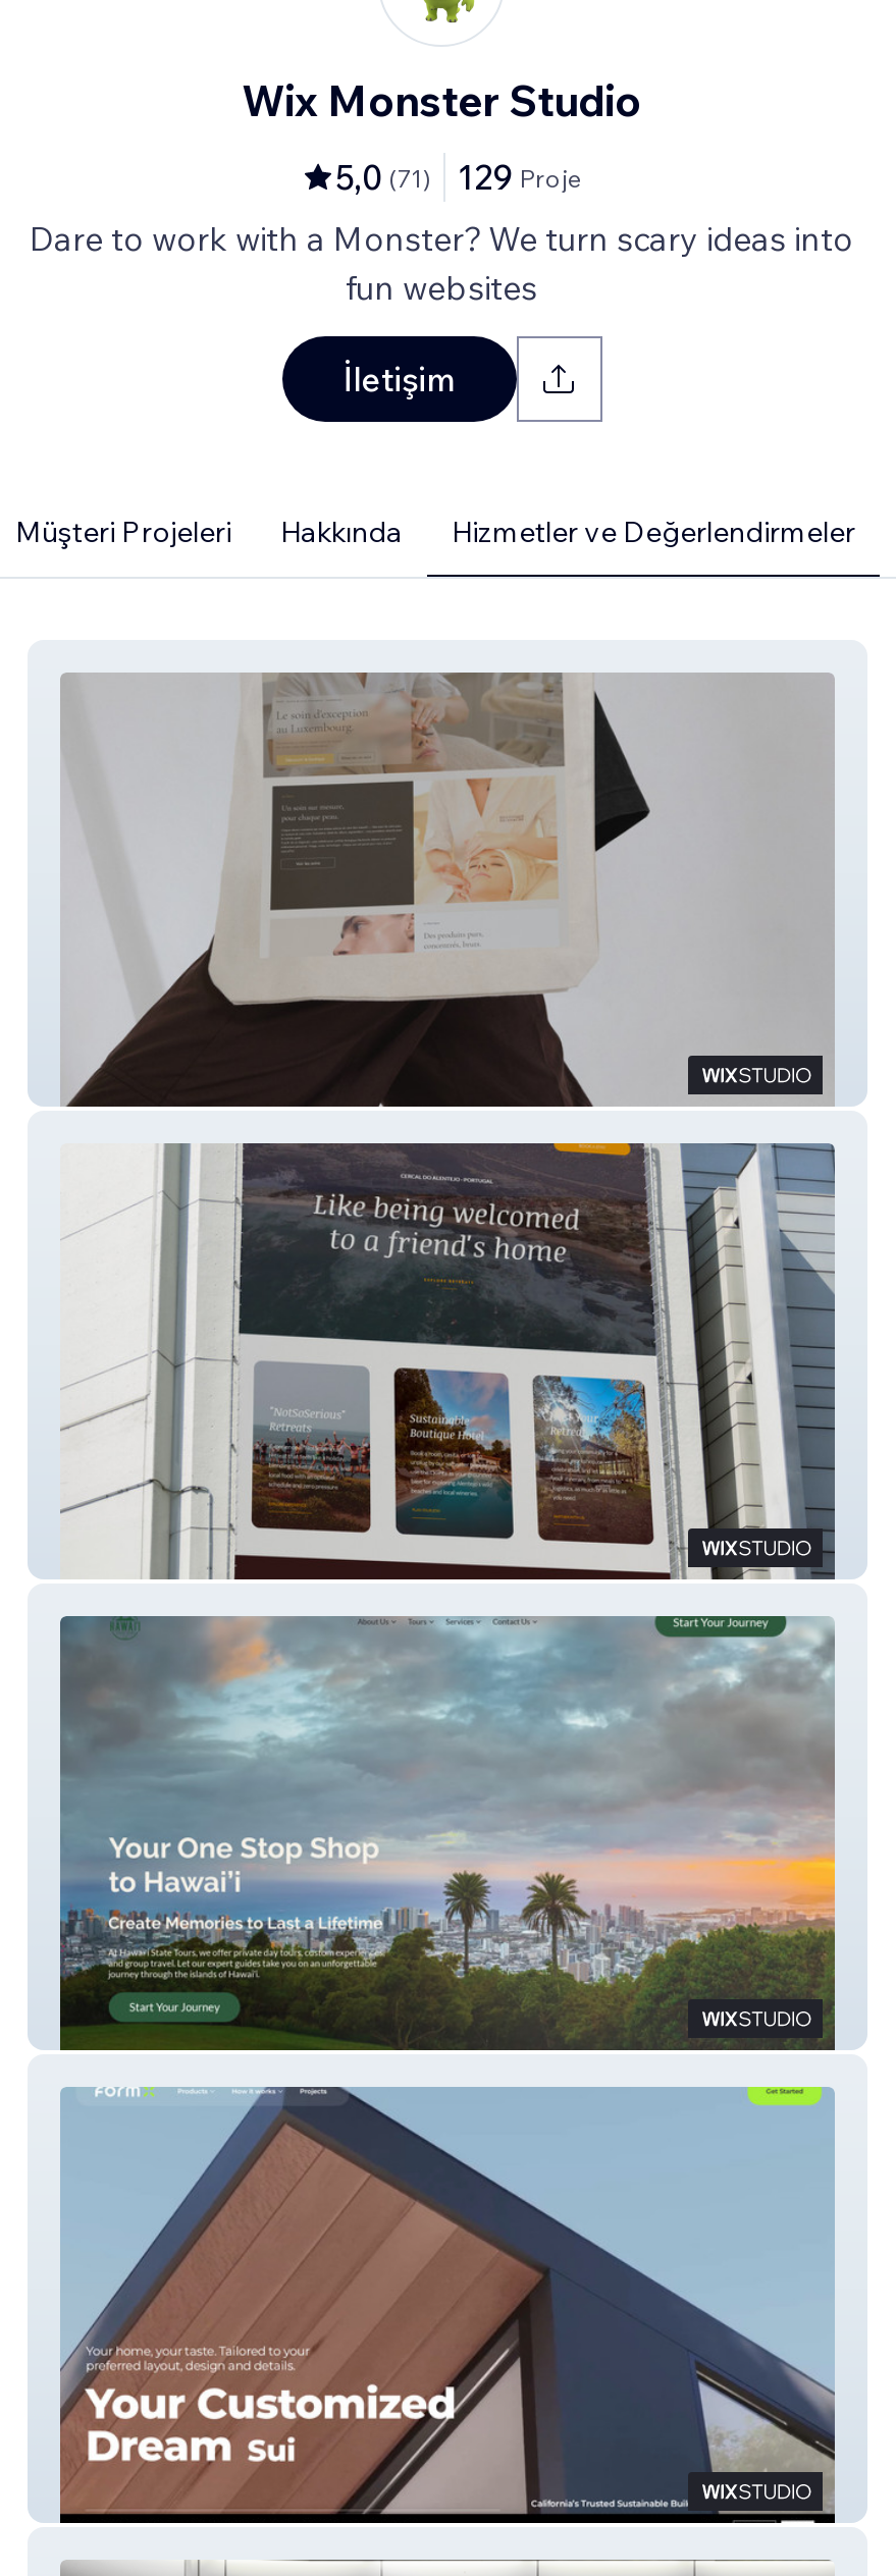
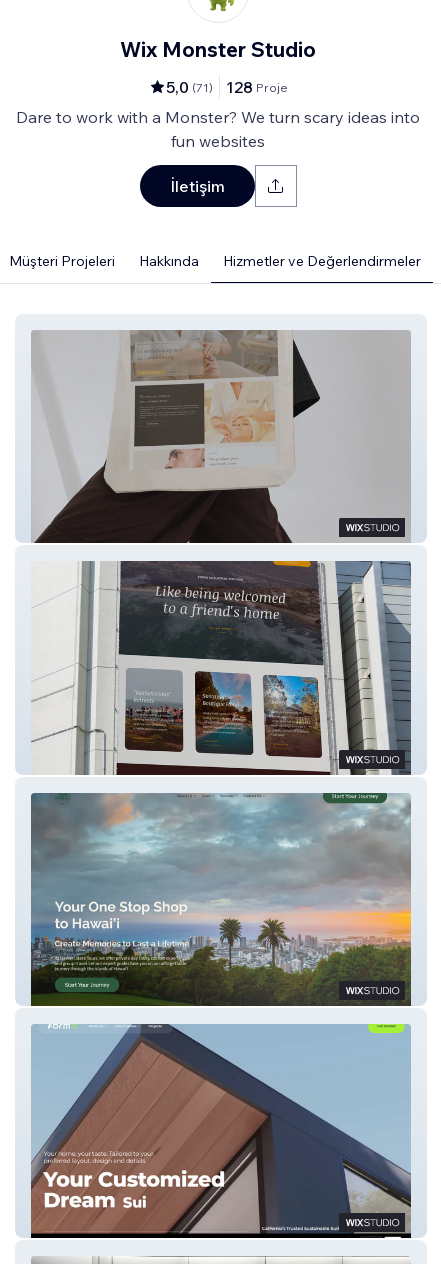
[335,157,584,198] 5,0 (71) 129 Proje -> [166,77,288,97] 5,0 (71) 128 Proje

